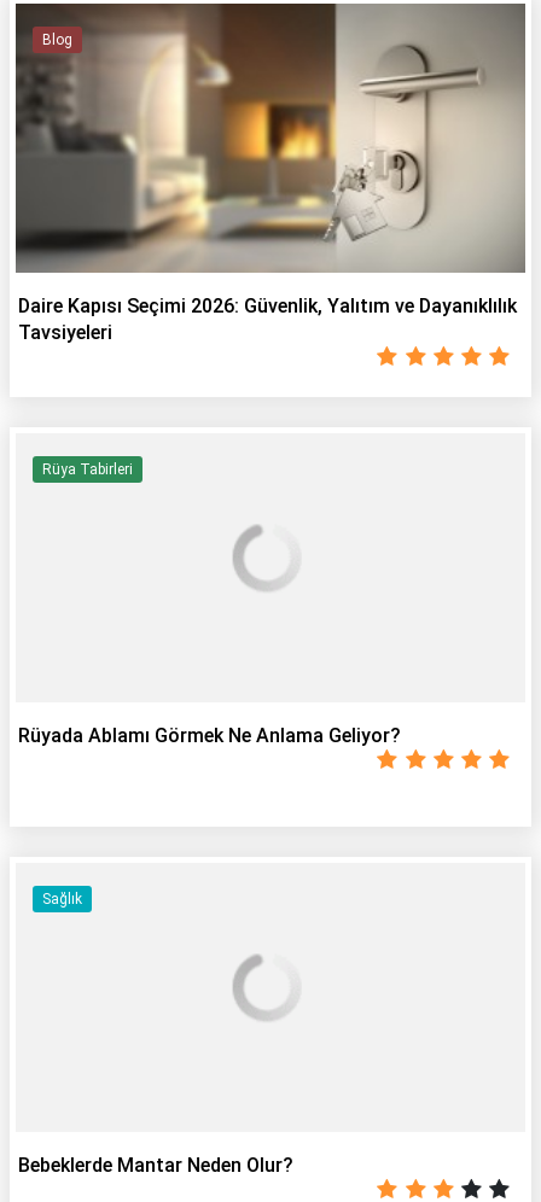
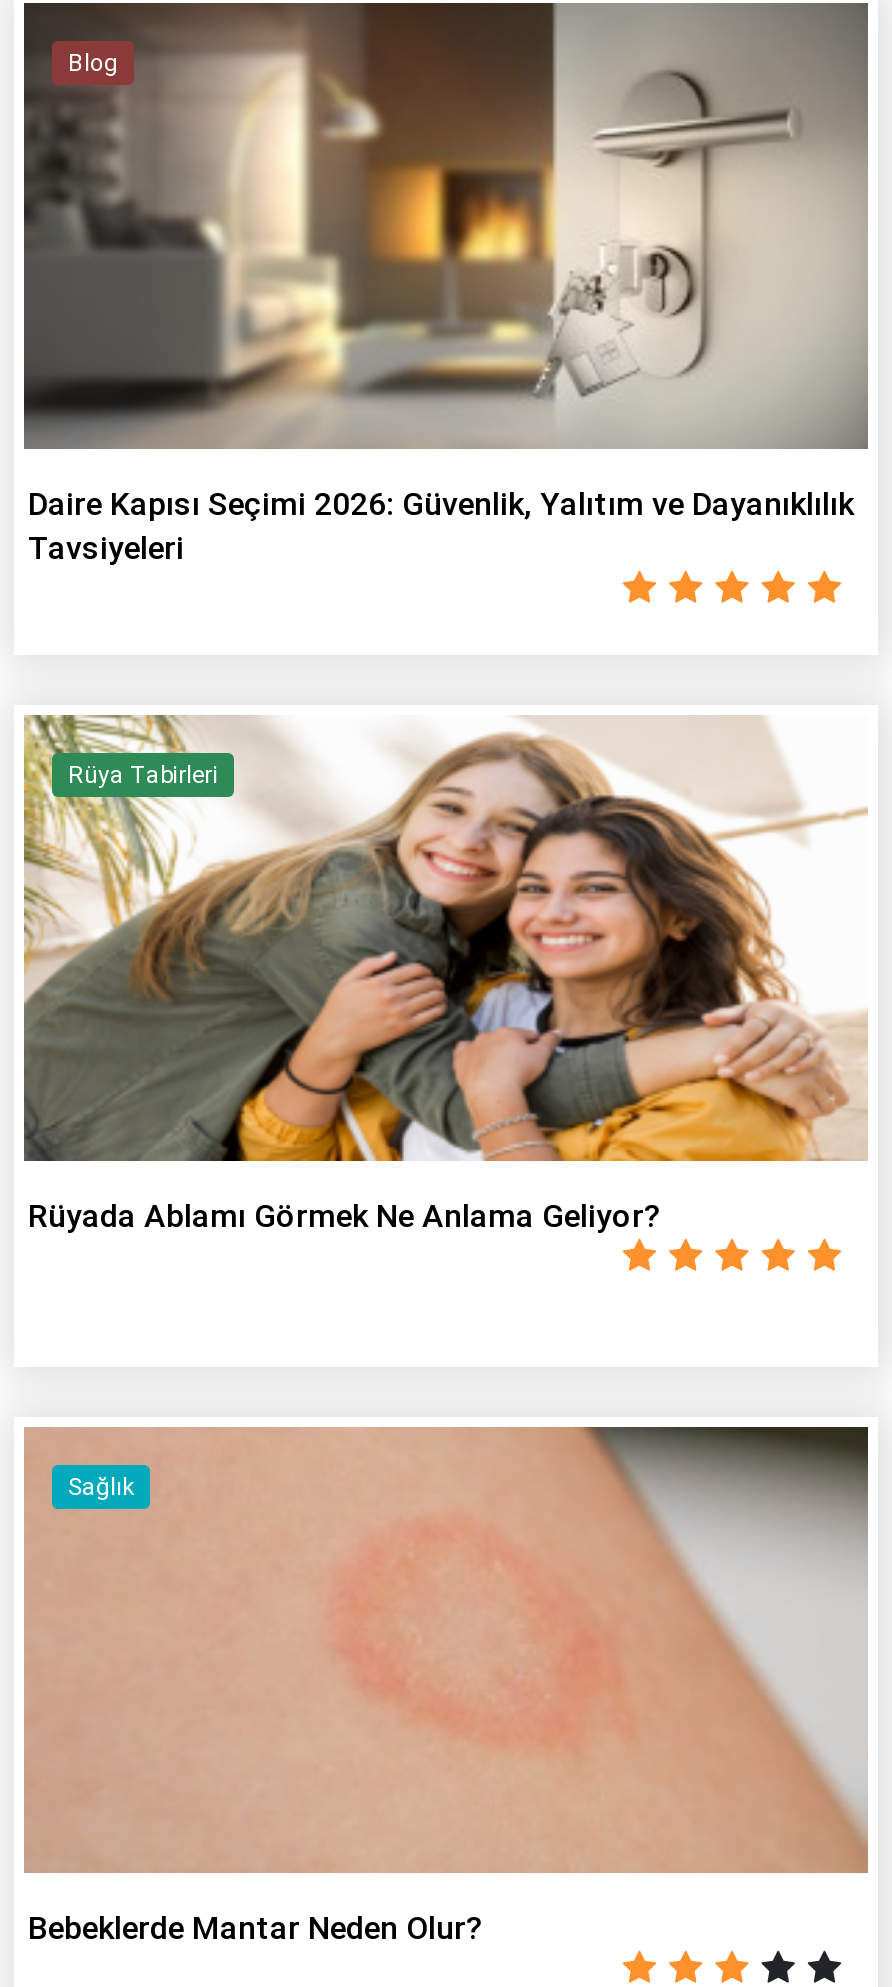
none -> [22,713,868,1163] [image]
none -> [24,1425,870,1875] [image]

